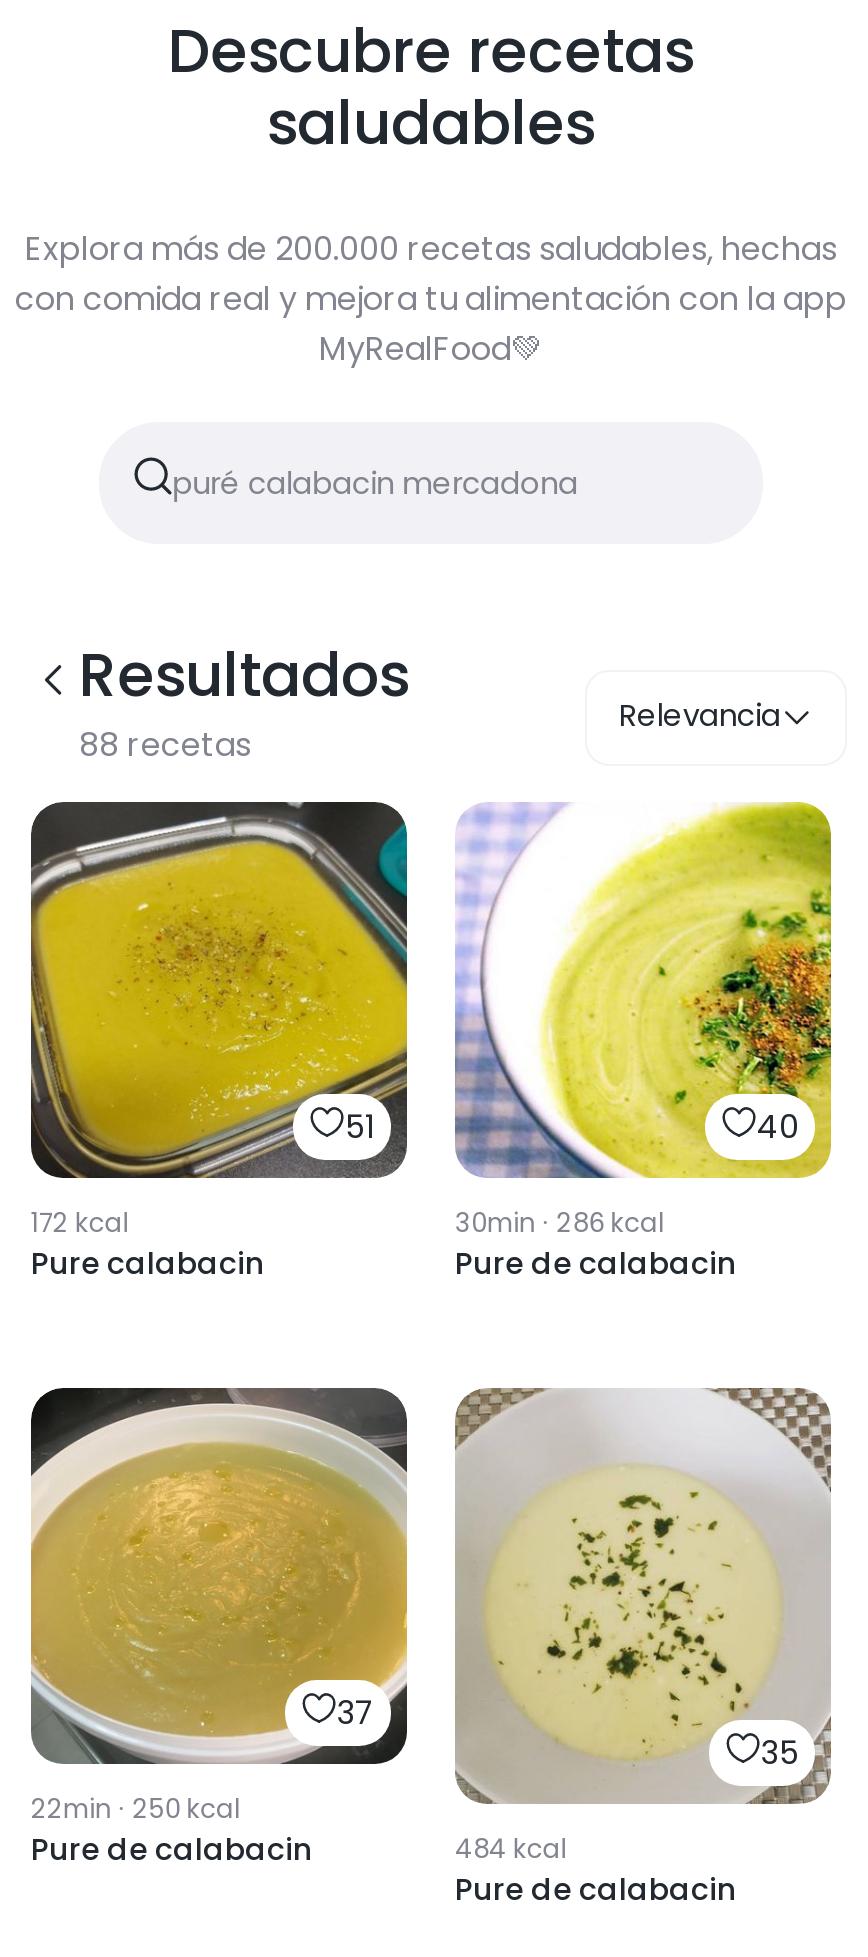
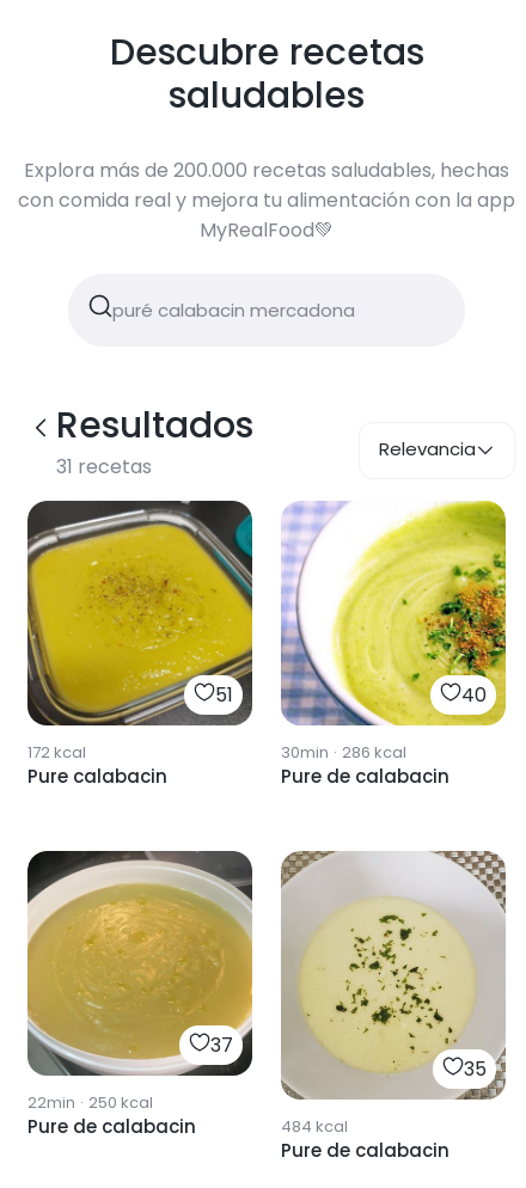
[79,722,251,768] 88 recetas -> [56,453,152,480] 31 recetas

